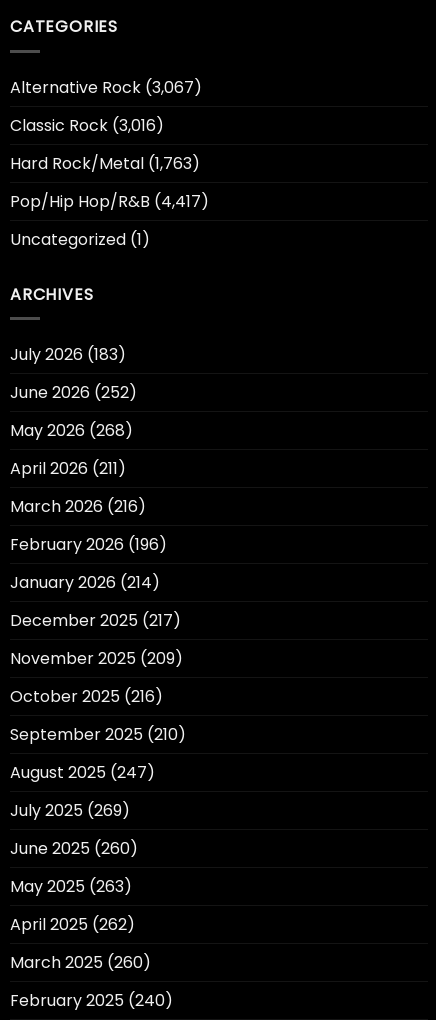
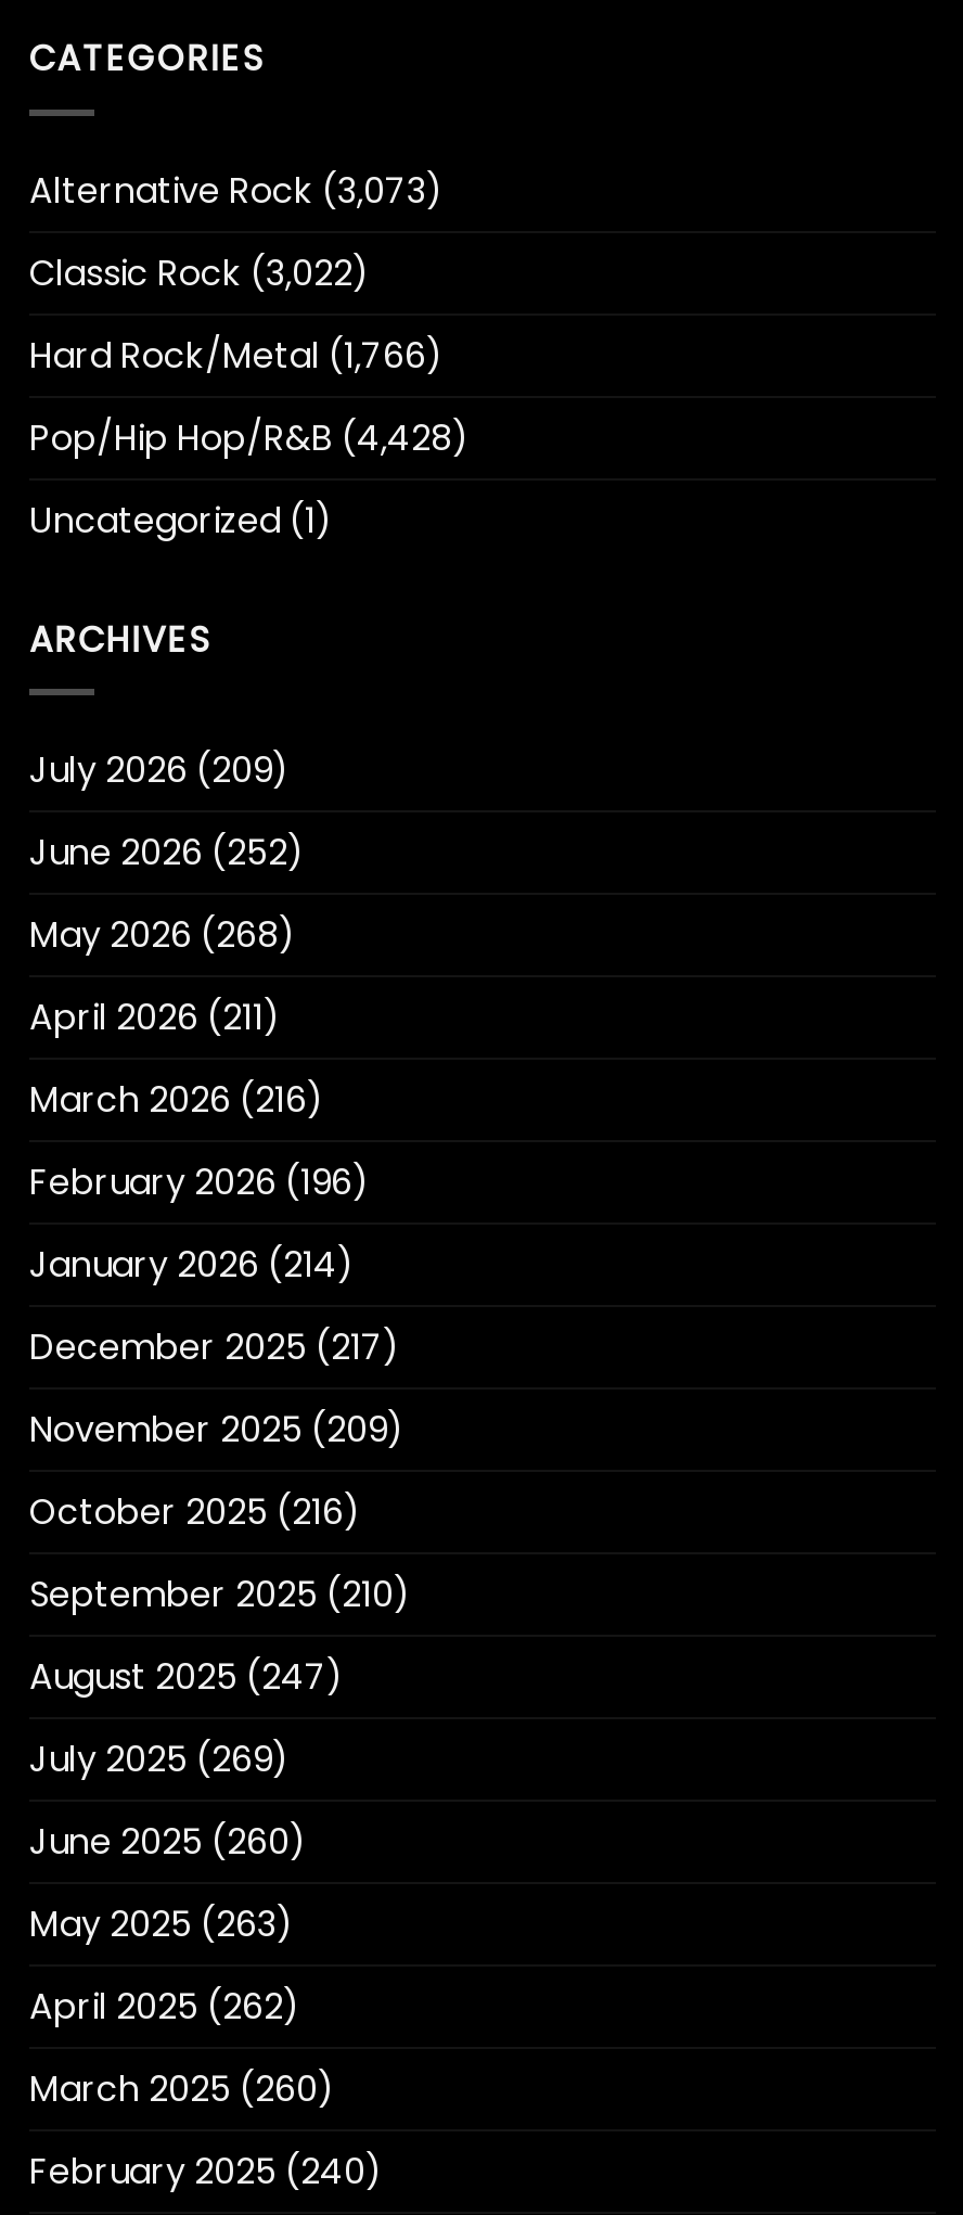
[10,76,202,99] Alternative Rock (3,067) -> [29,166,444,216] Alternative Rock (3,073)
[10,114,164,137] Classic Rock (3,016) -> [29,249,370,299] Classic Rock (3,022)
[10,152,200,175] Hard Rock/Metal (1,763) -> [29,331,444,381] Hard Rock/Metal (1,766)
[10,190,209,213] Pop/Hip Hop/R&B (4,417) -> [29,414,470,464] Pop/Hip Hop/R&B (4,428)
[10,343,126,366] July 2026 (183) -> [29,747,290,797] July 2026 (209)

